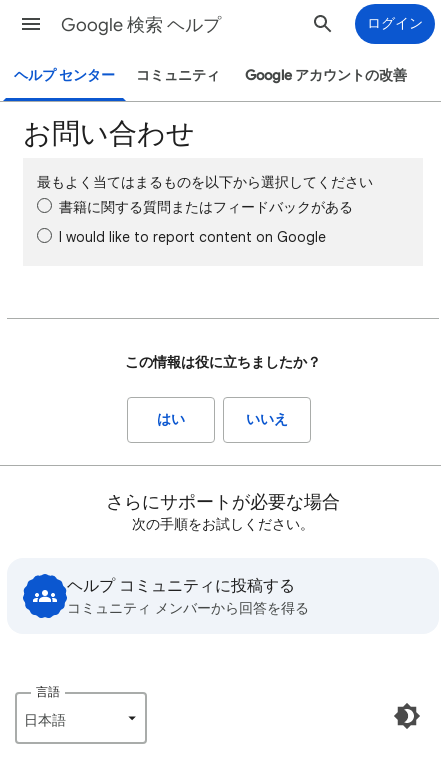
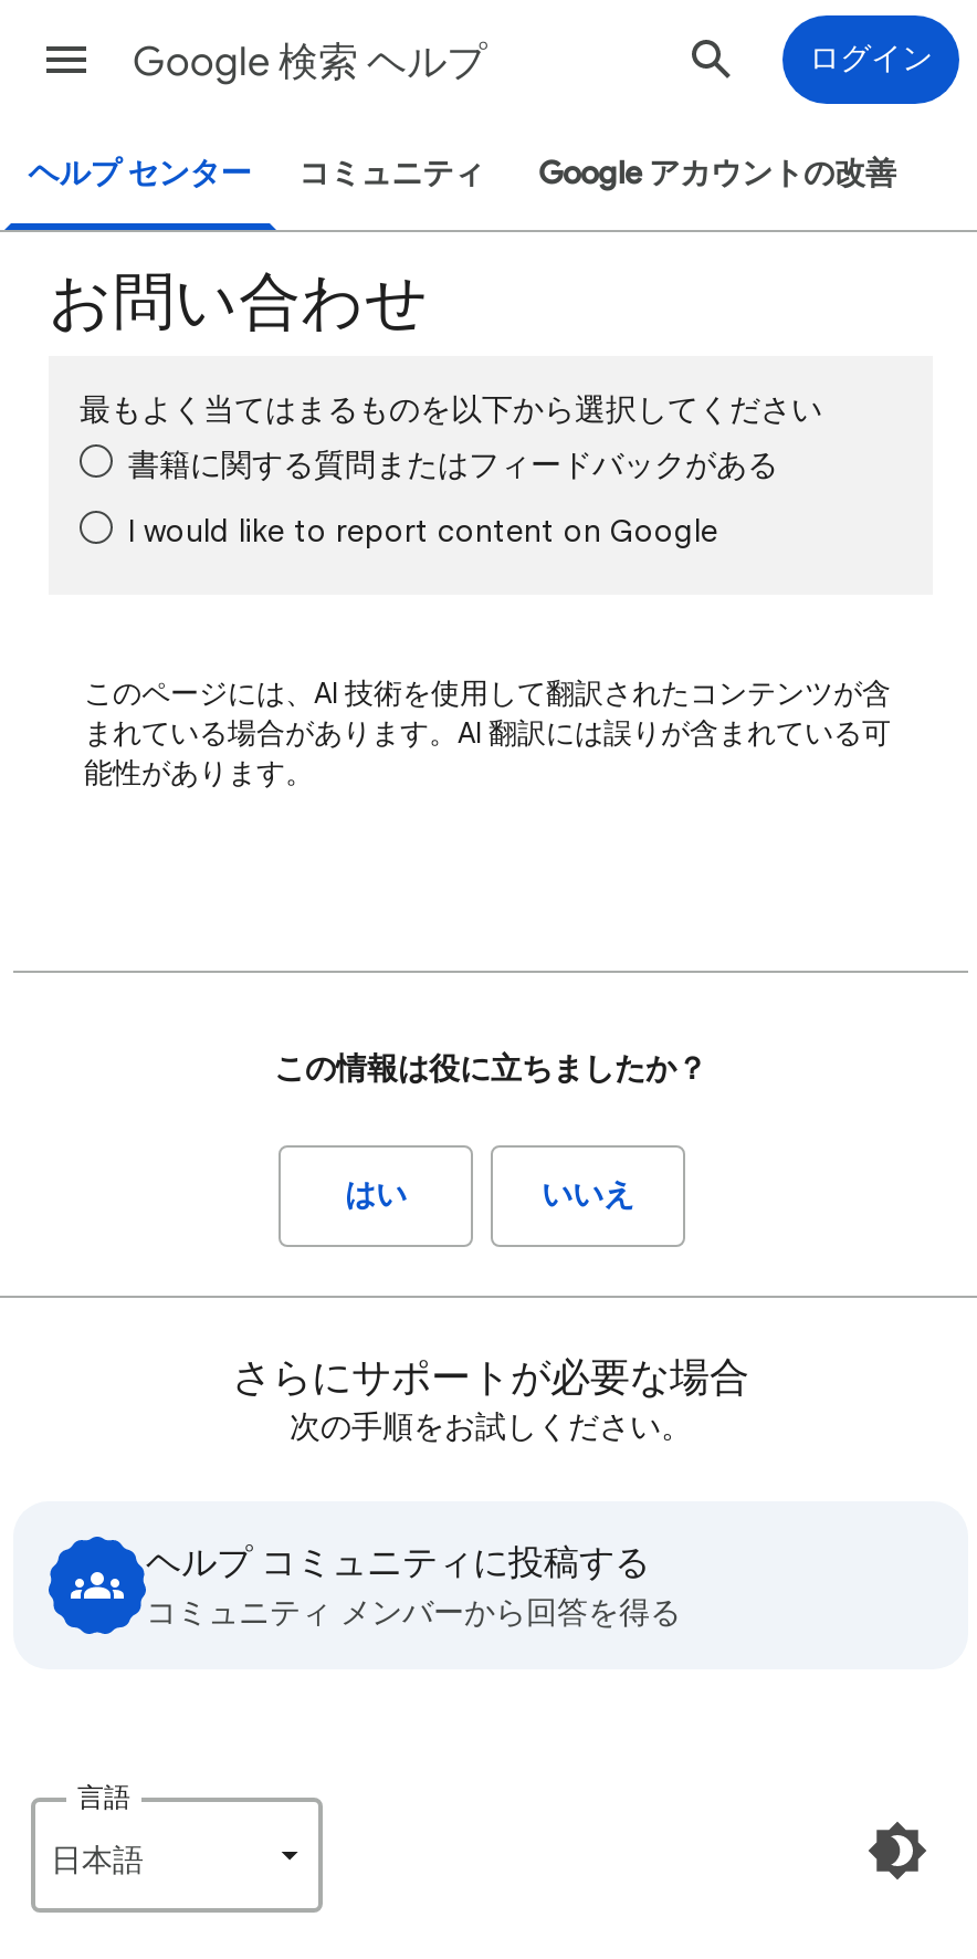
none -> [84,674,891,792] このページには、AI 技術を使用して翻訳されたコンテンツが含 | まれている場合があります。AI 翻訳には誤りが含まれている可 | 能性があります。

